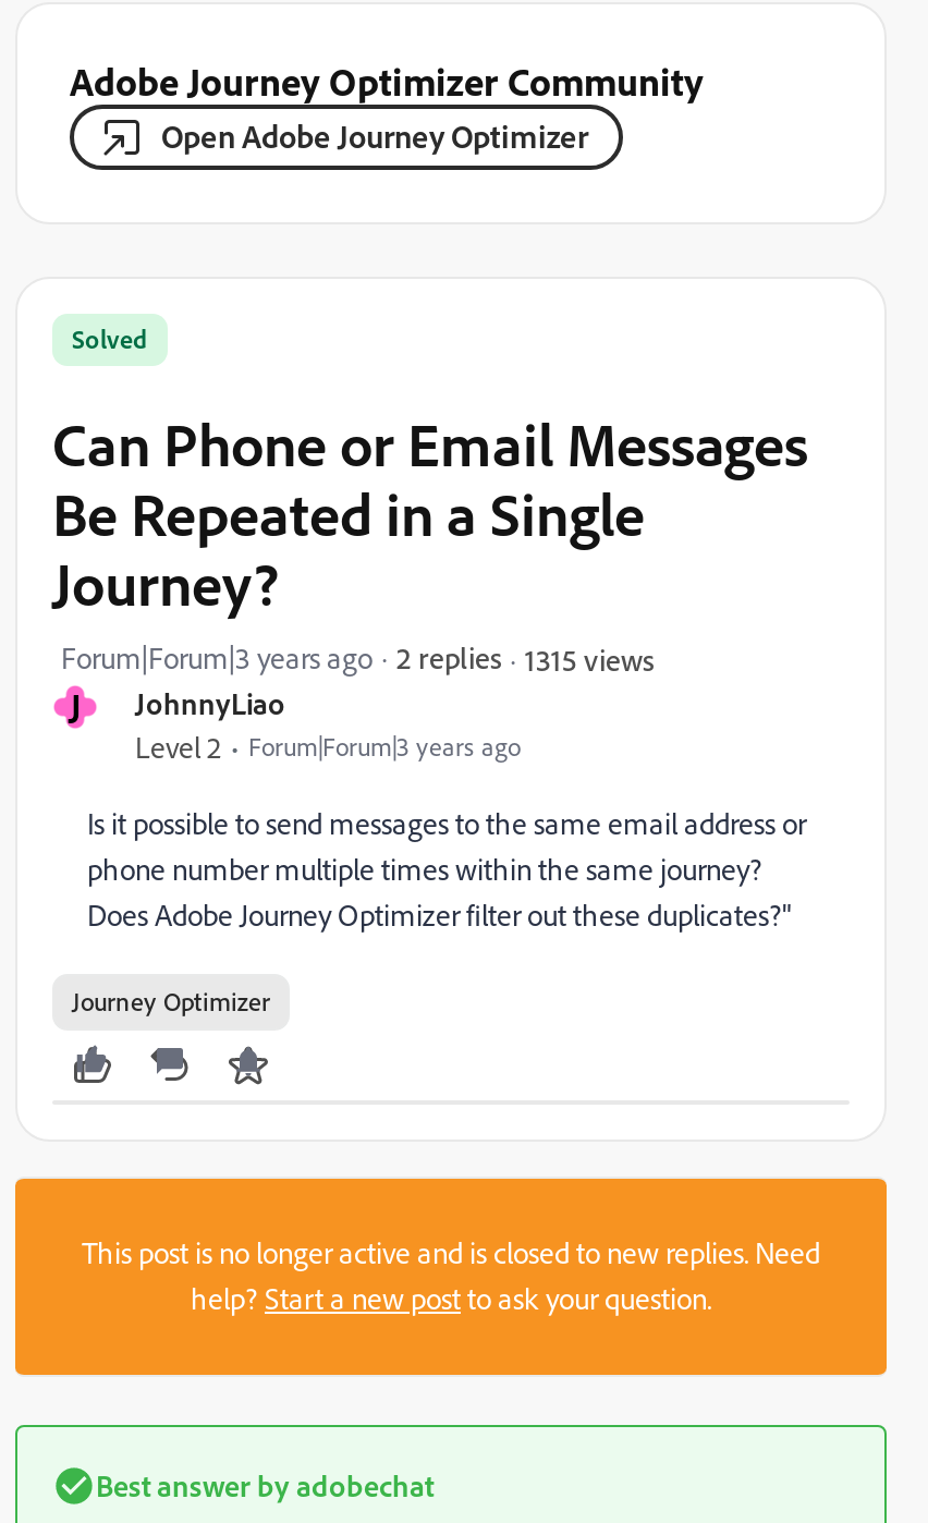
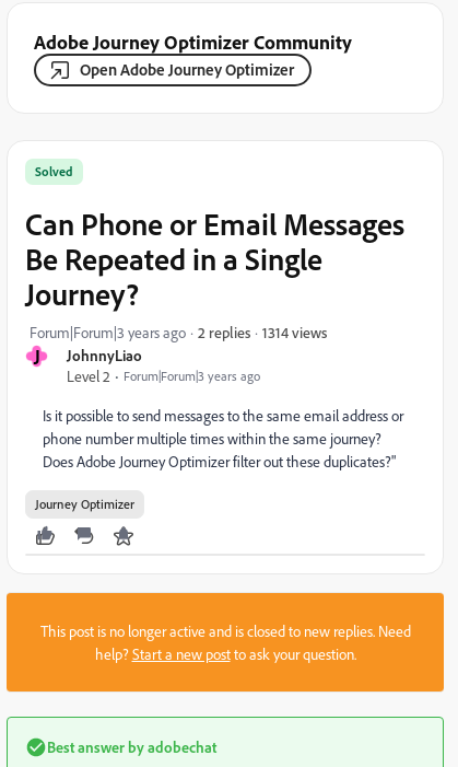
[525,639,654,677] 1315 views -> [262,322,327,341] 1314 views

